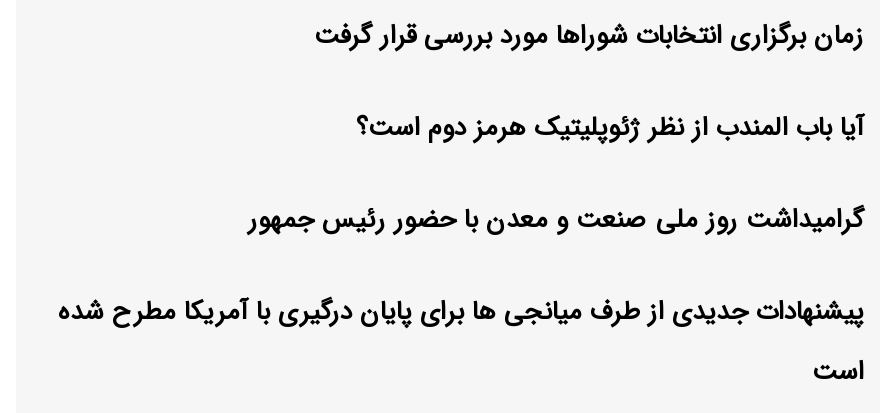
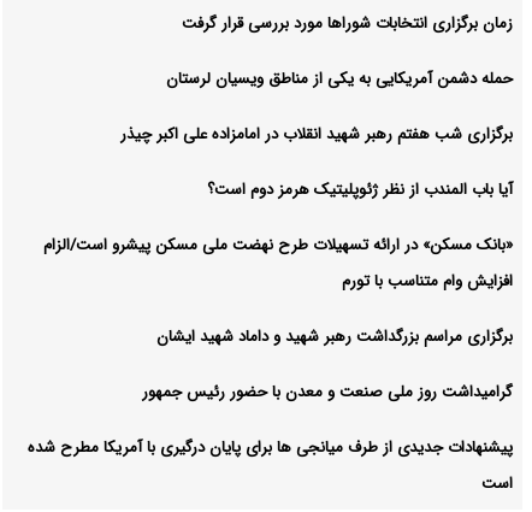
none -> [120,66,513,147] حمله دشمن آمریکایی به یکی از مناطق ویسیان لرستان | برگزاری شب هفتم رهبر شهید انقلاب در امامزاده علی اکبر چیذر
none -> [43,232,513,349] «بانک مسکن» در ارائه تسهیلات طرح نهضت ملی مسکن پیشرو است/الزام | افزایش وام متناسب با تورم | برگزاری مراسم بزرگداشت رهبر شهید و داماد شهید ایشان

